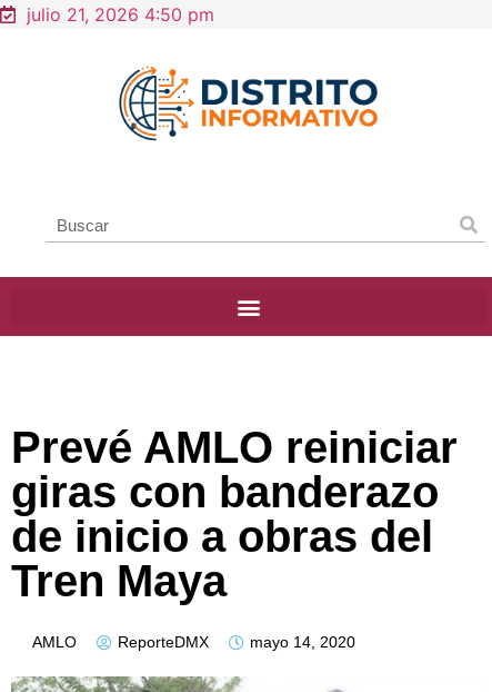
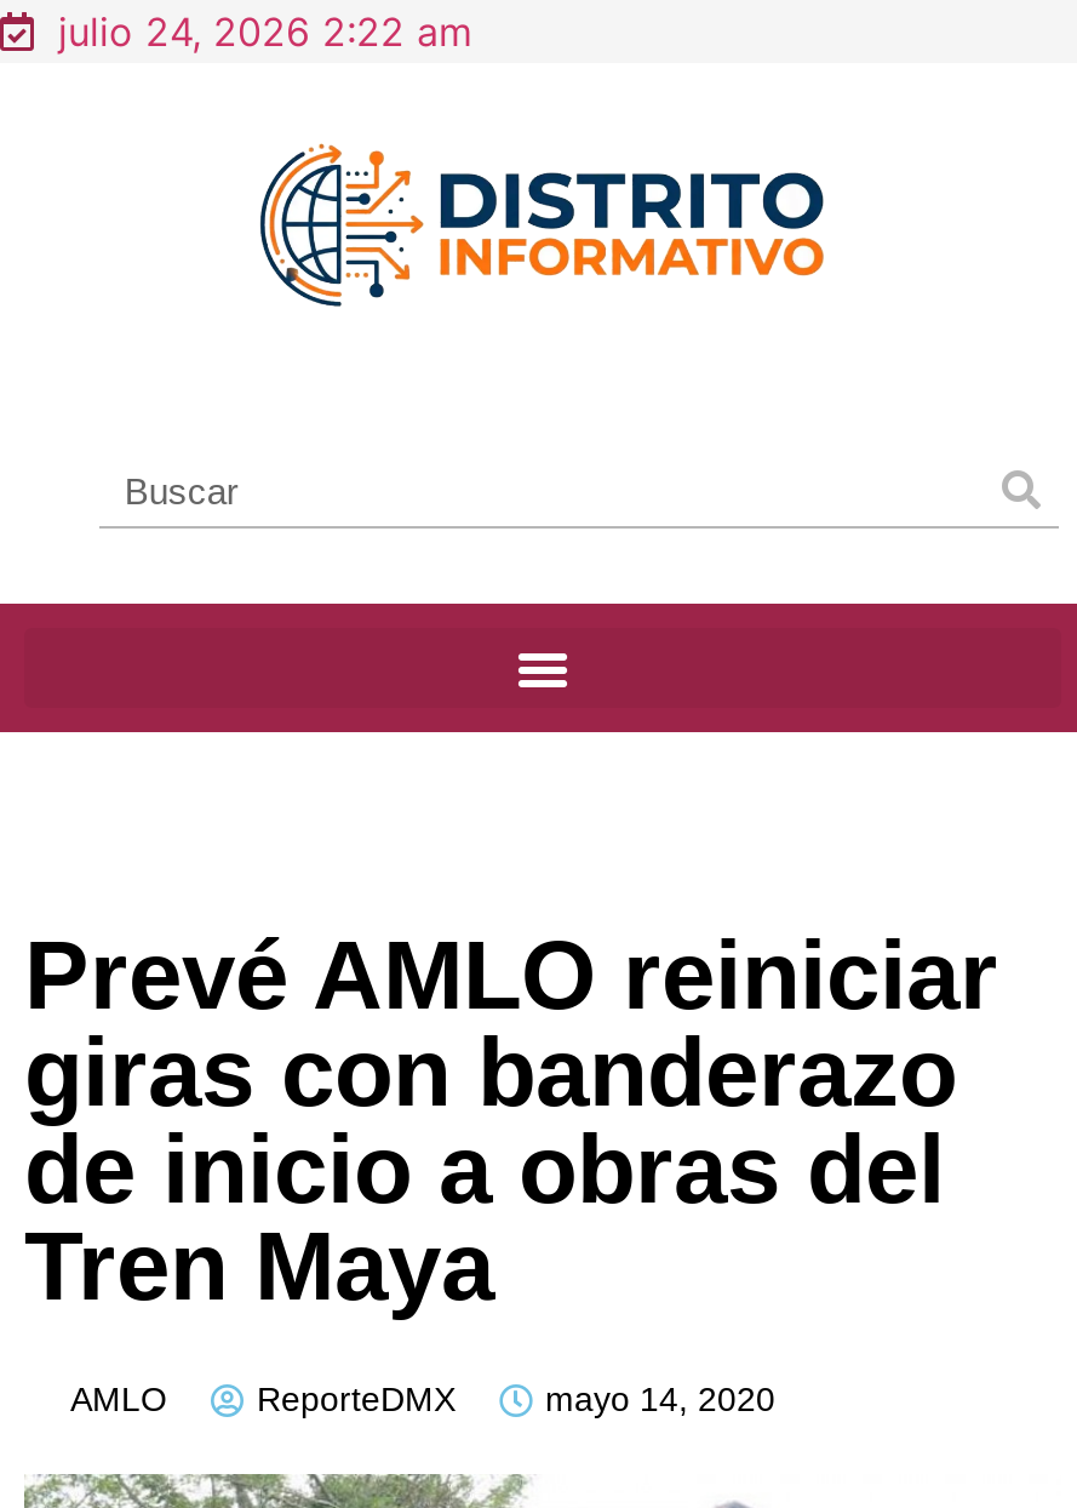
[27,3,214,26] julio 21, 2026 4:50 pm -> [58,7,472,56] julio 24, 2026 2:22 am

